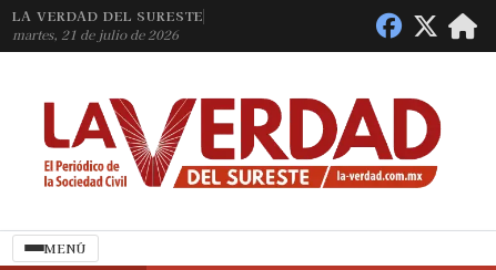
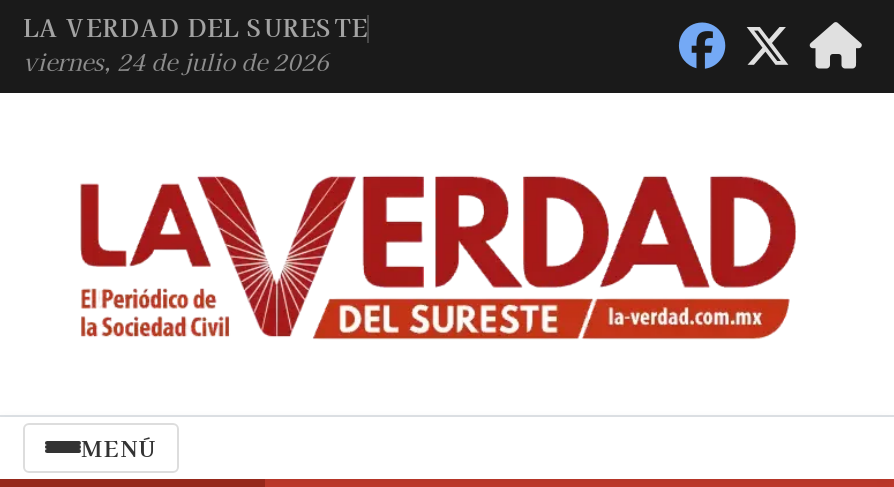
[12,26,179,44] martes, 21 de julio de 2026 -> [23,46,329,78] viernes, 24 de julio de 2026

